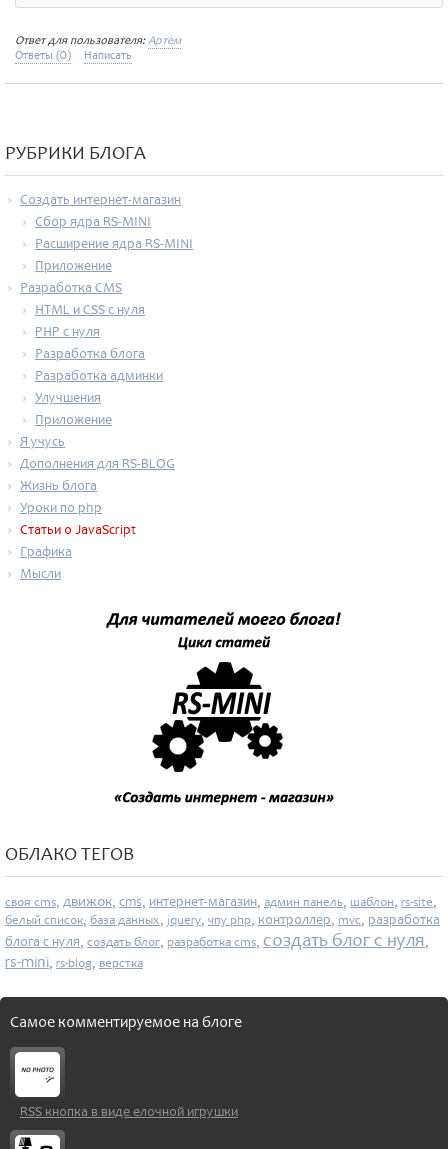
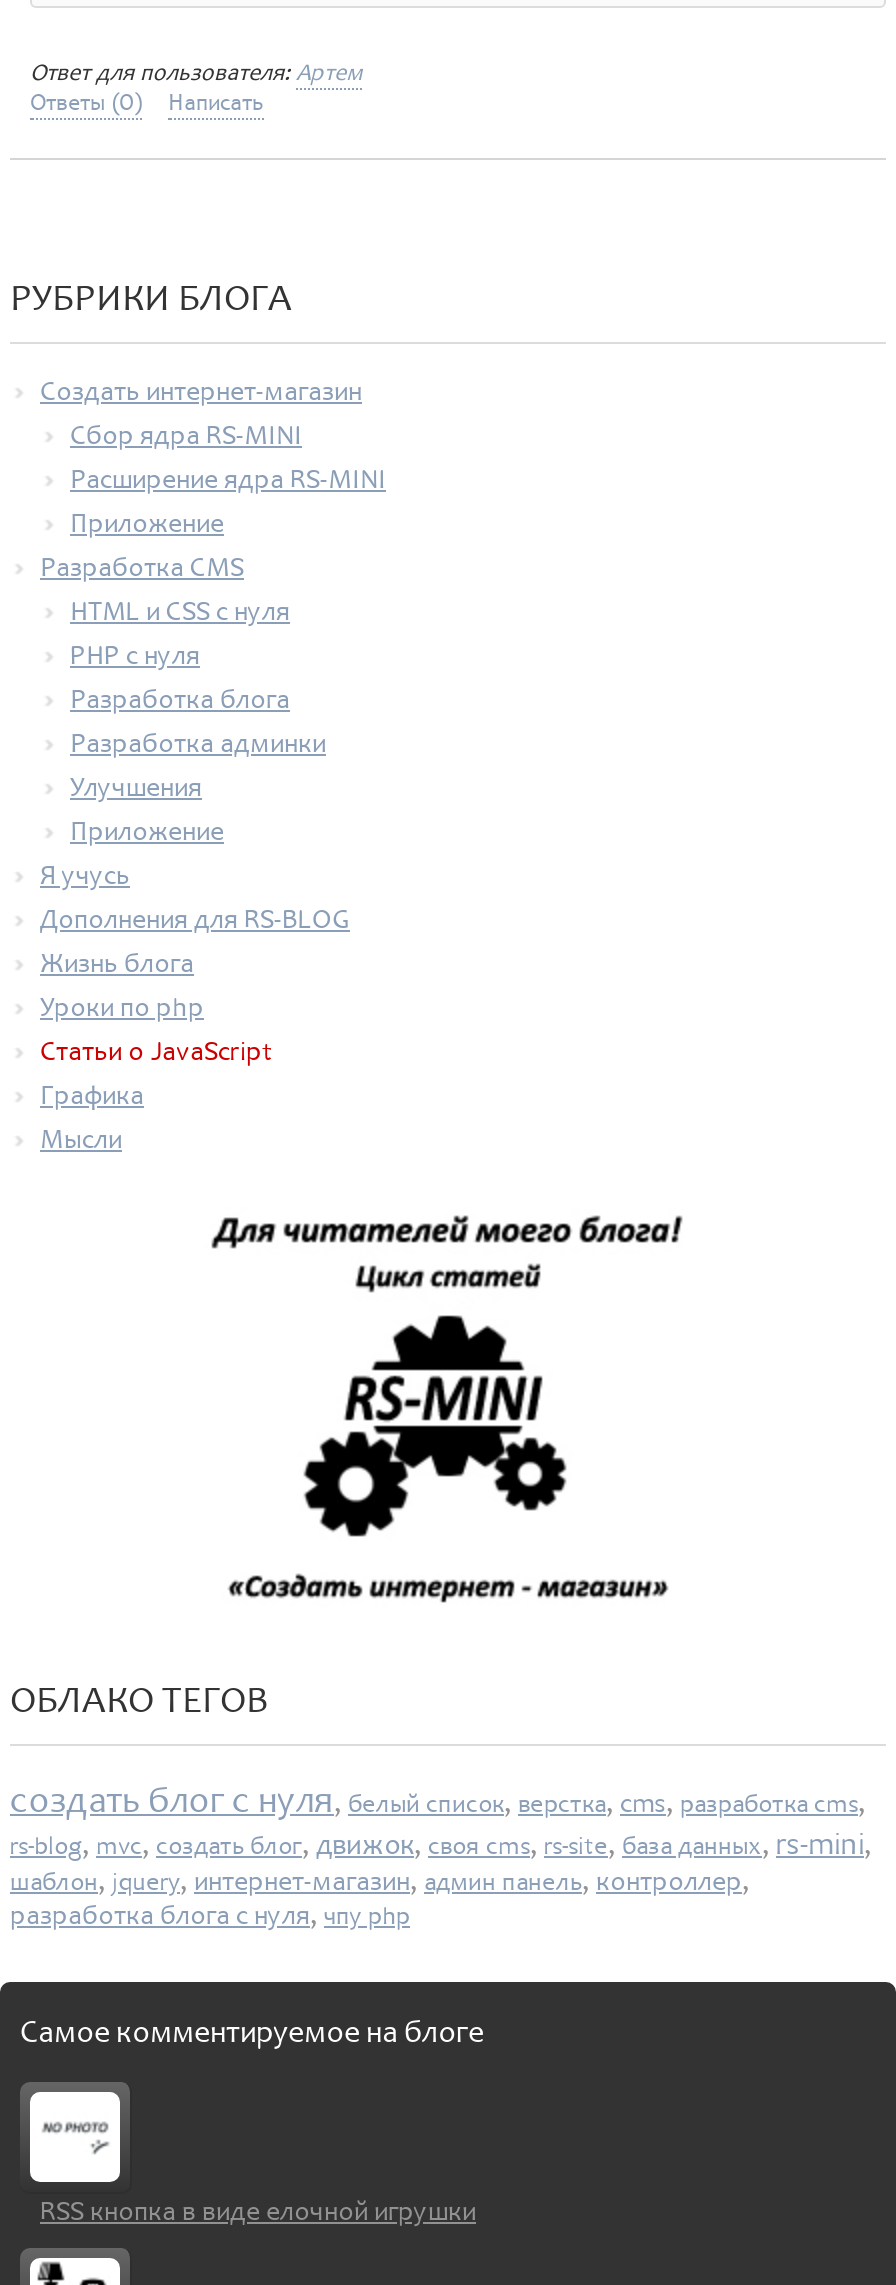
[5,892,440,972] своя cms, движок, cms, интернет-магазин, админ панель, шаблон, rs-site, | белый список, база данных, jquery, чпу php, контроллер, mvc, разработка | блога с нуля,создать блог,разработка cms, создать блог с нуля, | rs-mini, rs-blog, верстка -> [10,1775,872,1931] создать блог с нуля, белый список, верстка, cms, разработка cms, | rs-blog, mvc, создать блог, движок, своя cms, rs-site, база данных, rs-mini, | шаблон, jquery, интернет-магазин, админ панель, контроллер, | разработка блога с нуля, чпу php

